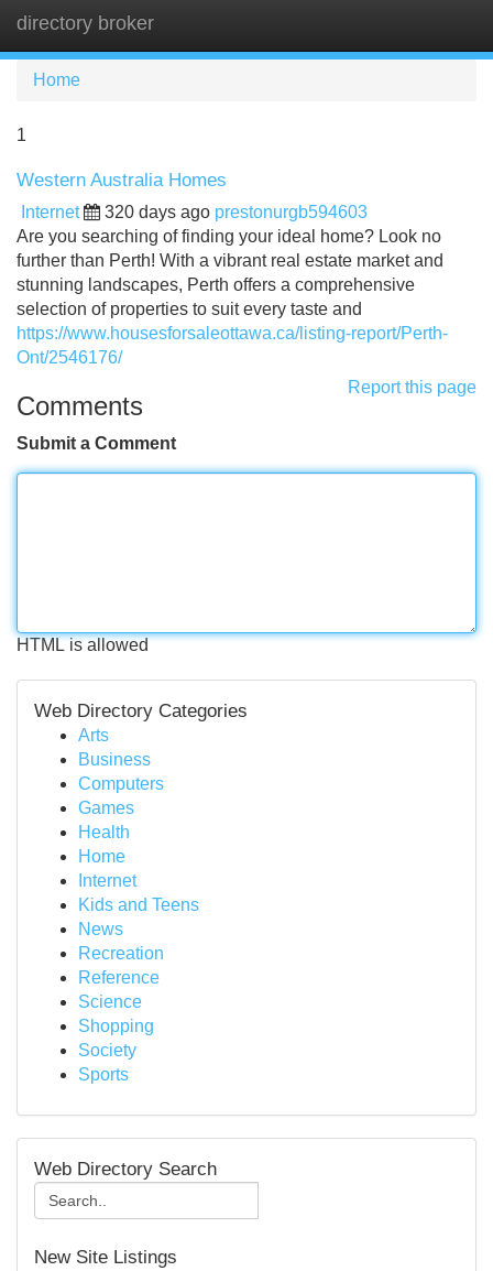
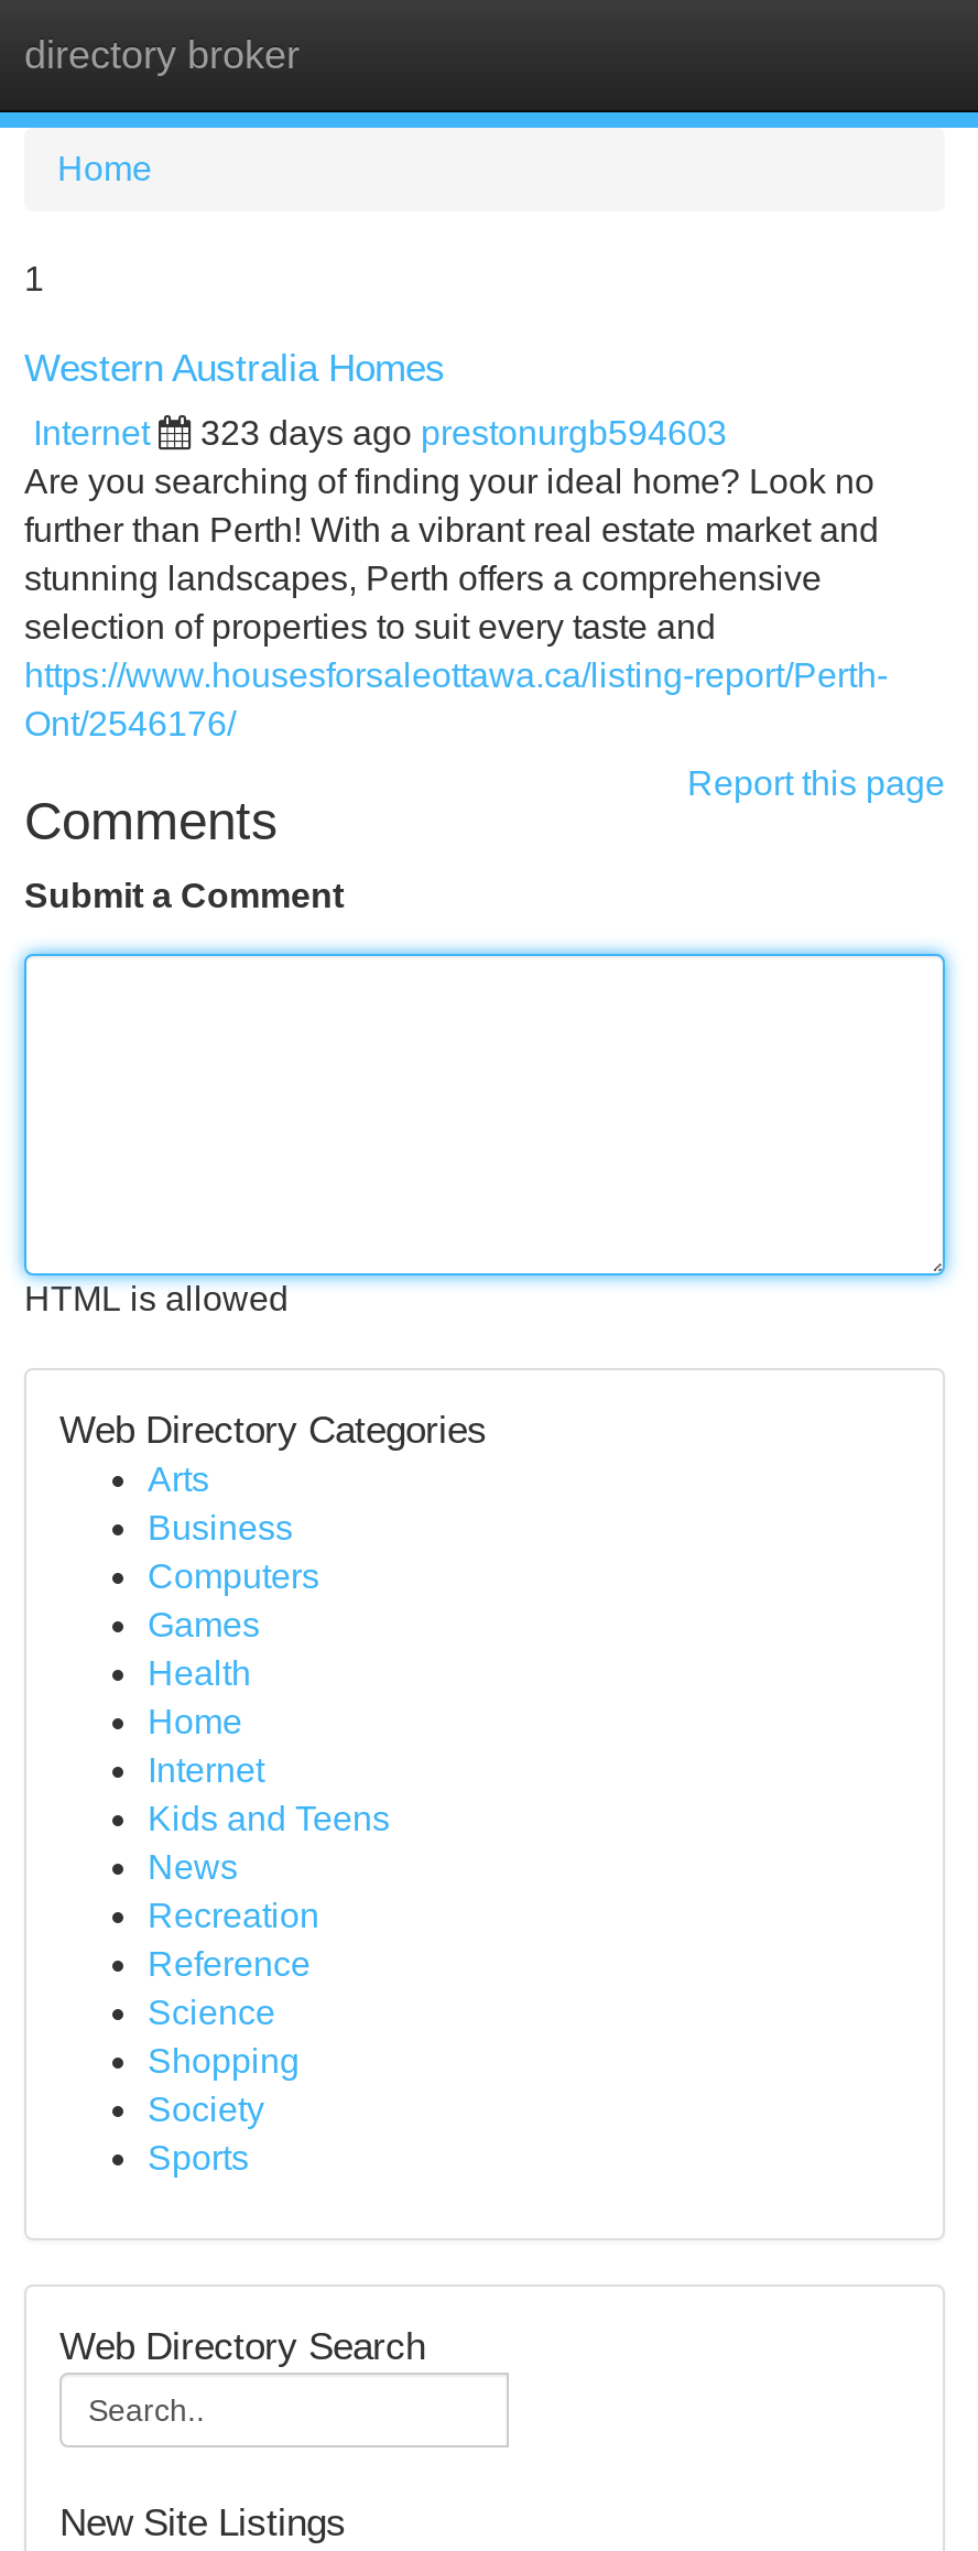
[105,203,368,221] 320 days ago prestonurgb594603 -> [200,414,727,452] 323 days ago prestonurgb594603

